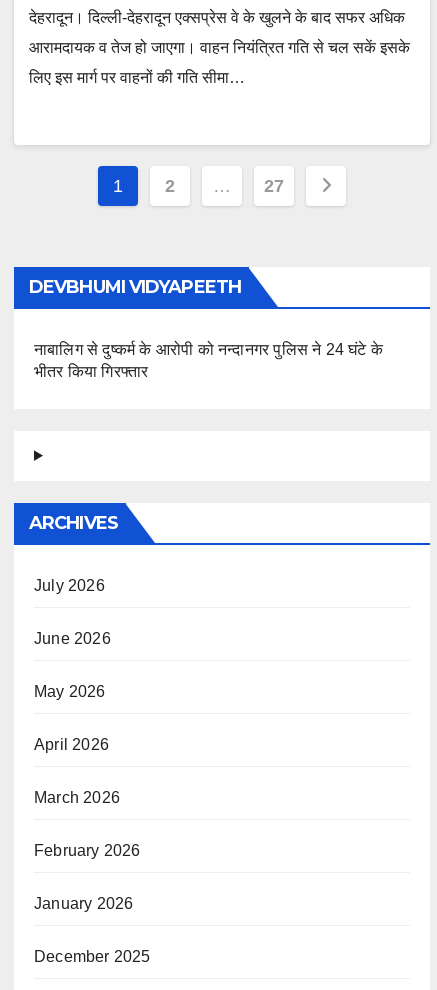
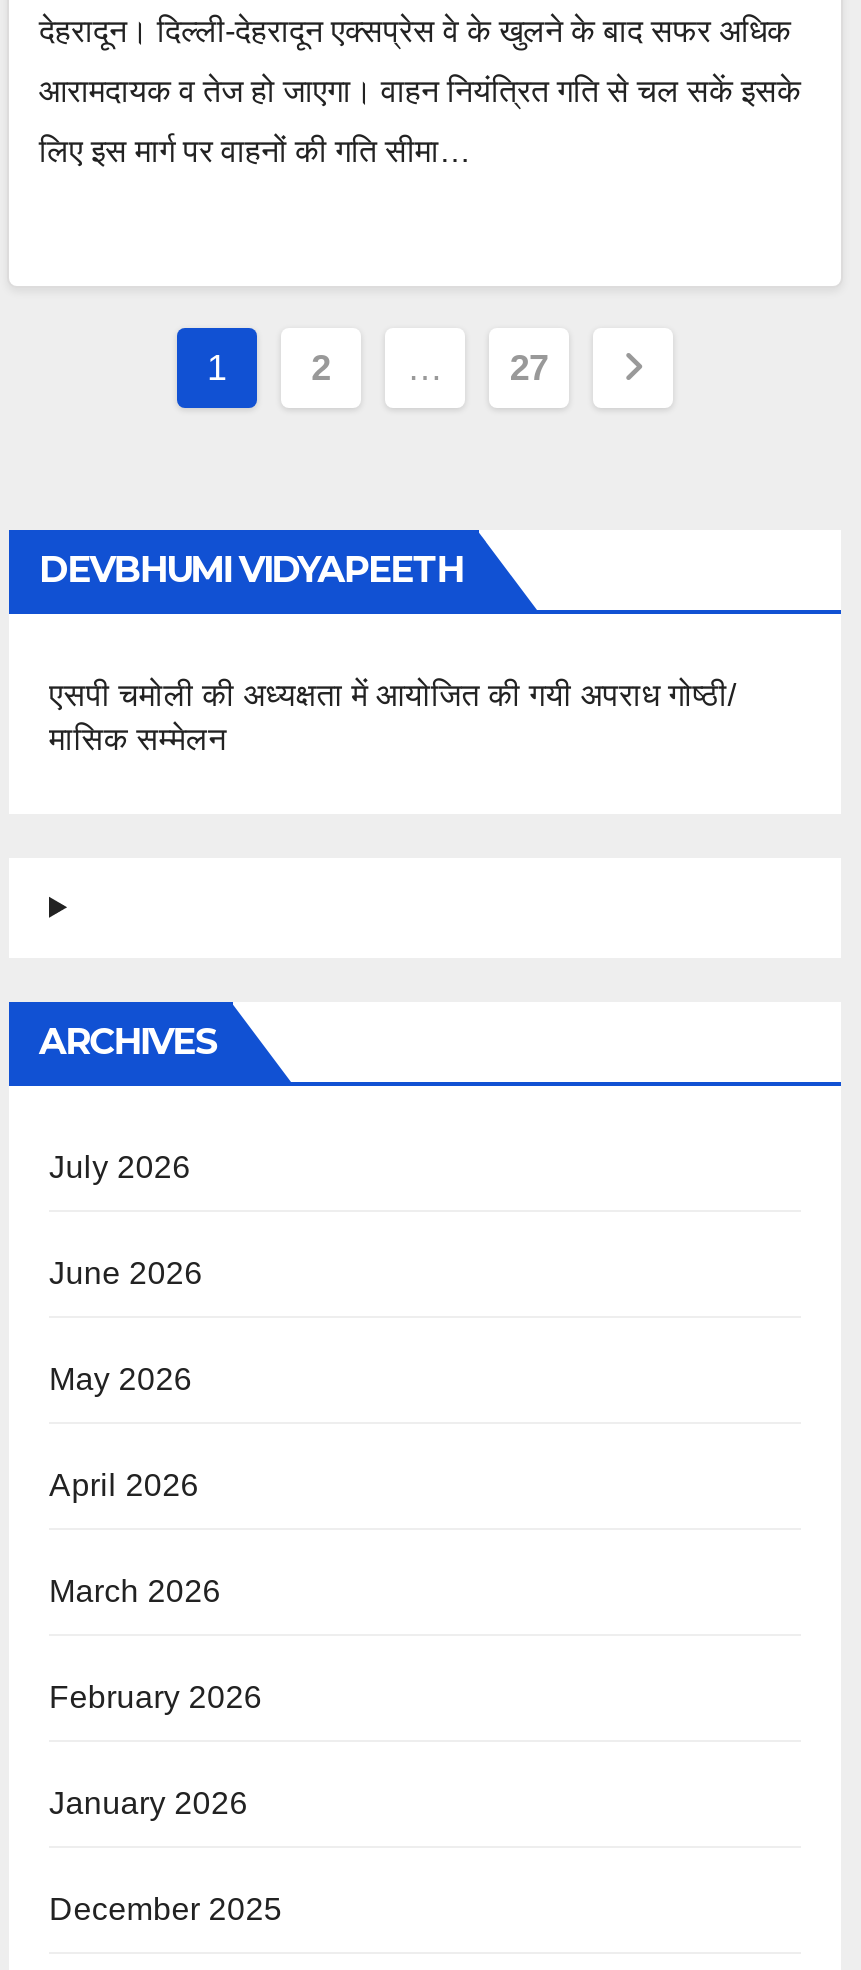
[34,341,383,380] नाबालिग से दुष्कर्म के आरोपी को नन्दानगर पुलिस ने 24 घंटे के | भीतर किया गिरफ्तार -> [49,678,736,756] एसपी चमोली की अध्यक्षता में आयोजित की गयी अपराध गोष्ठी/ | मासिक सम्मेलन

